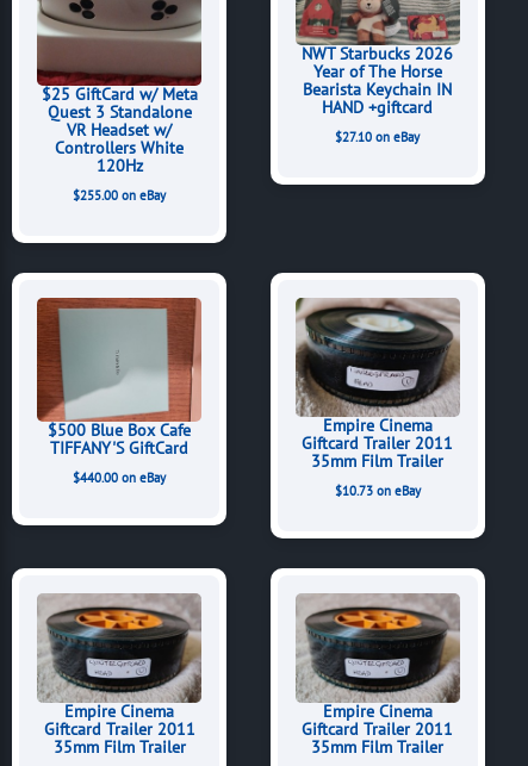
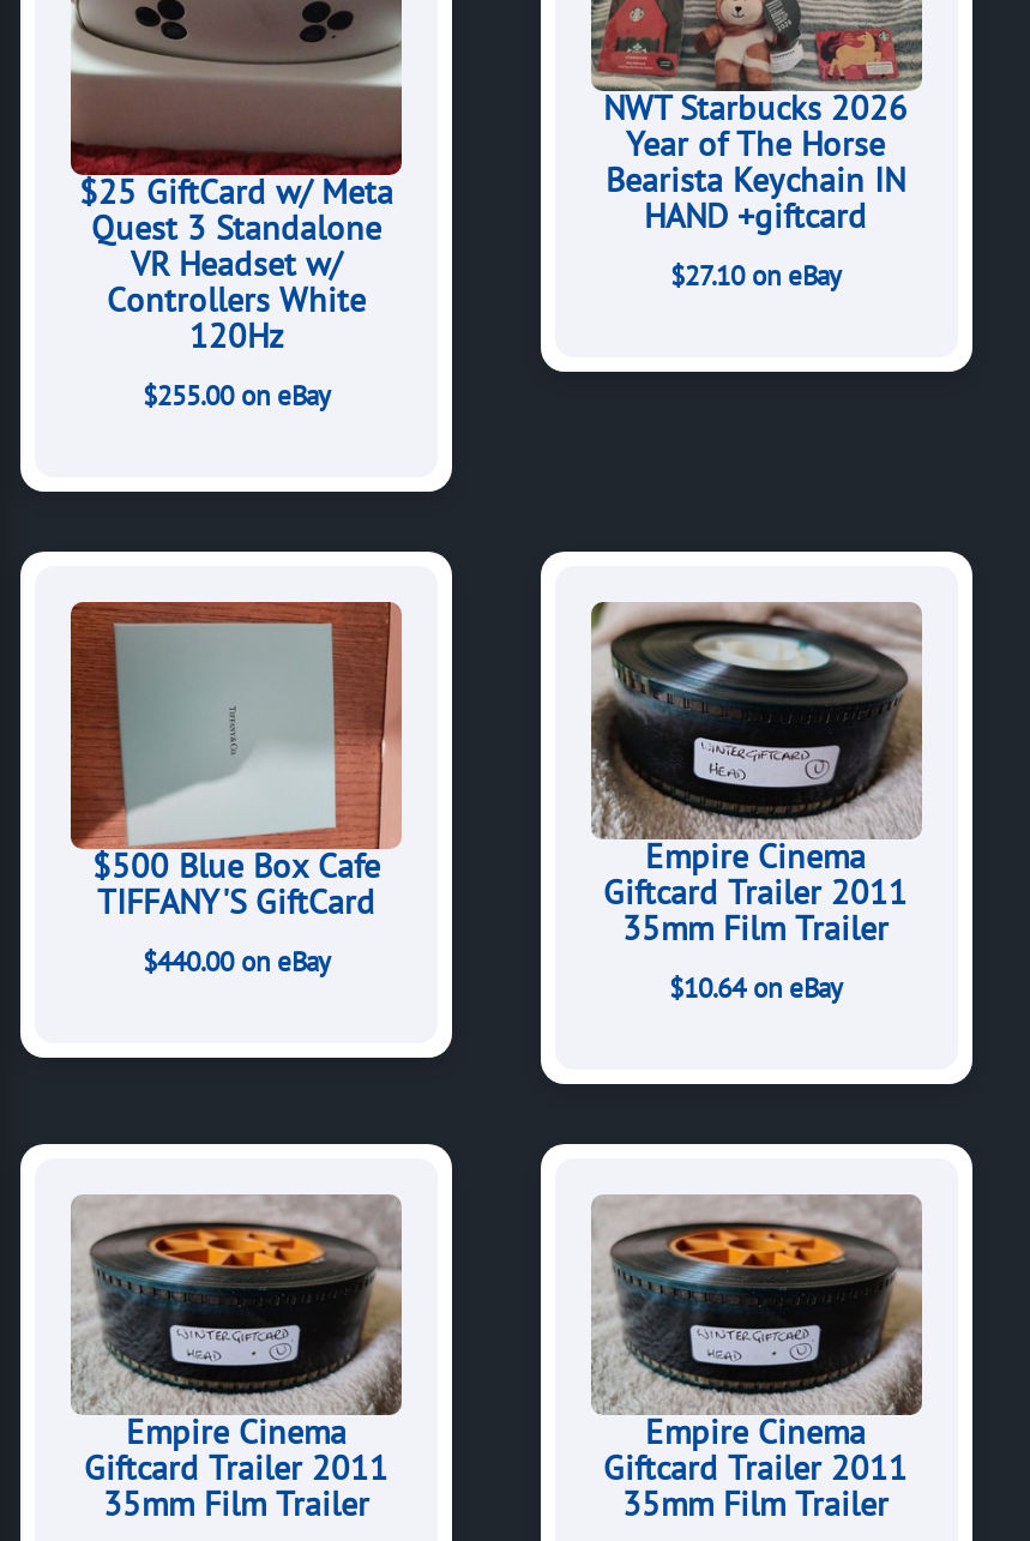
[334,483,420,500] $10.73 on eBay -> [669,972,842,1006] $10.64 on eBay

